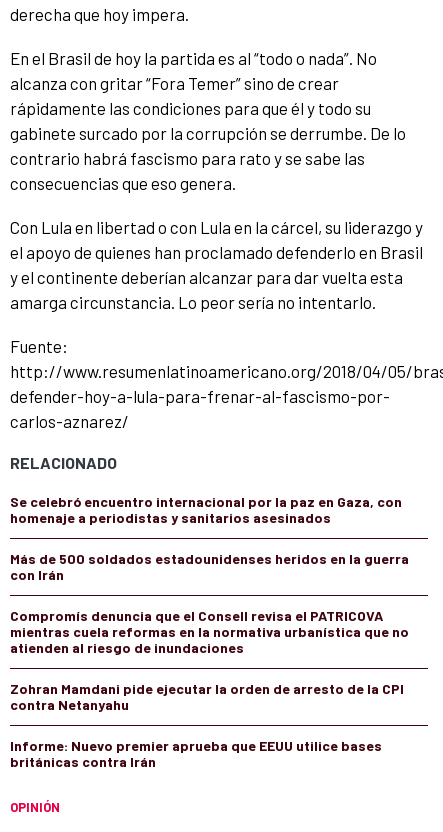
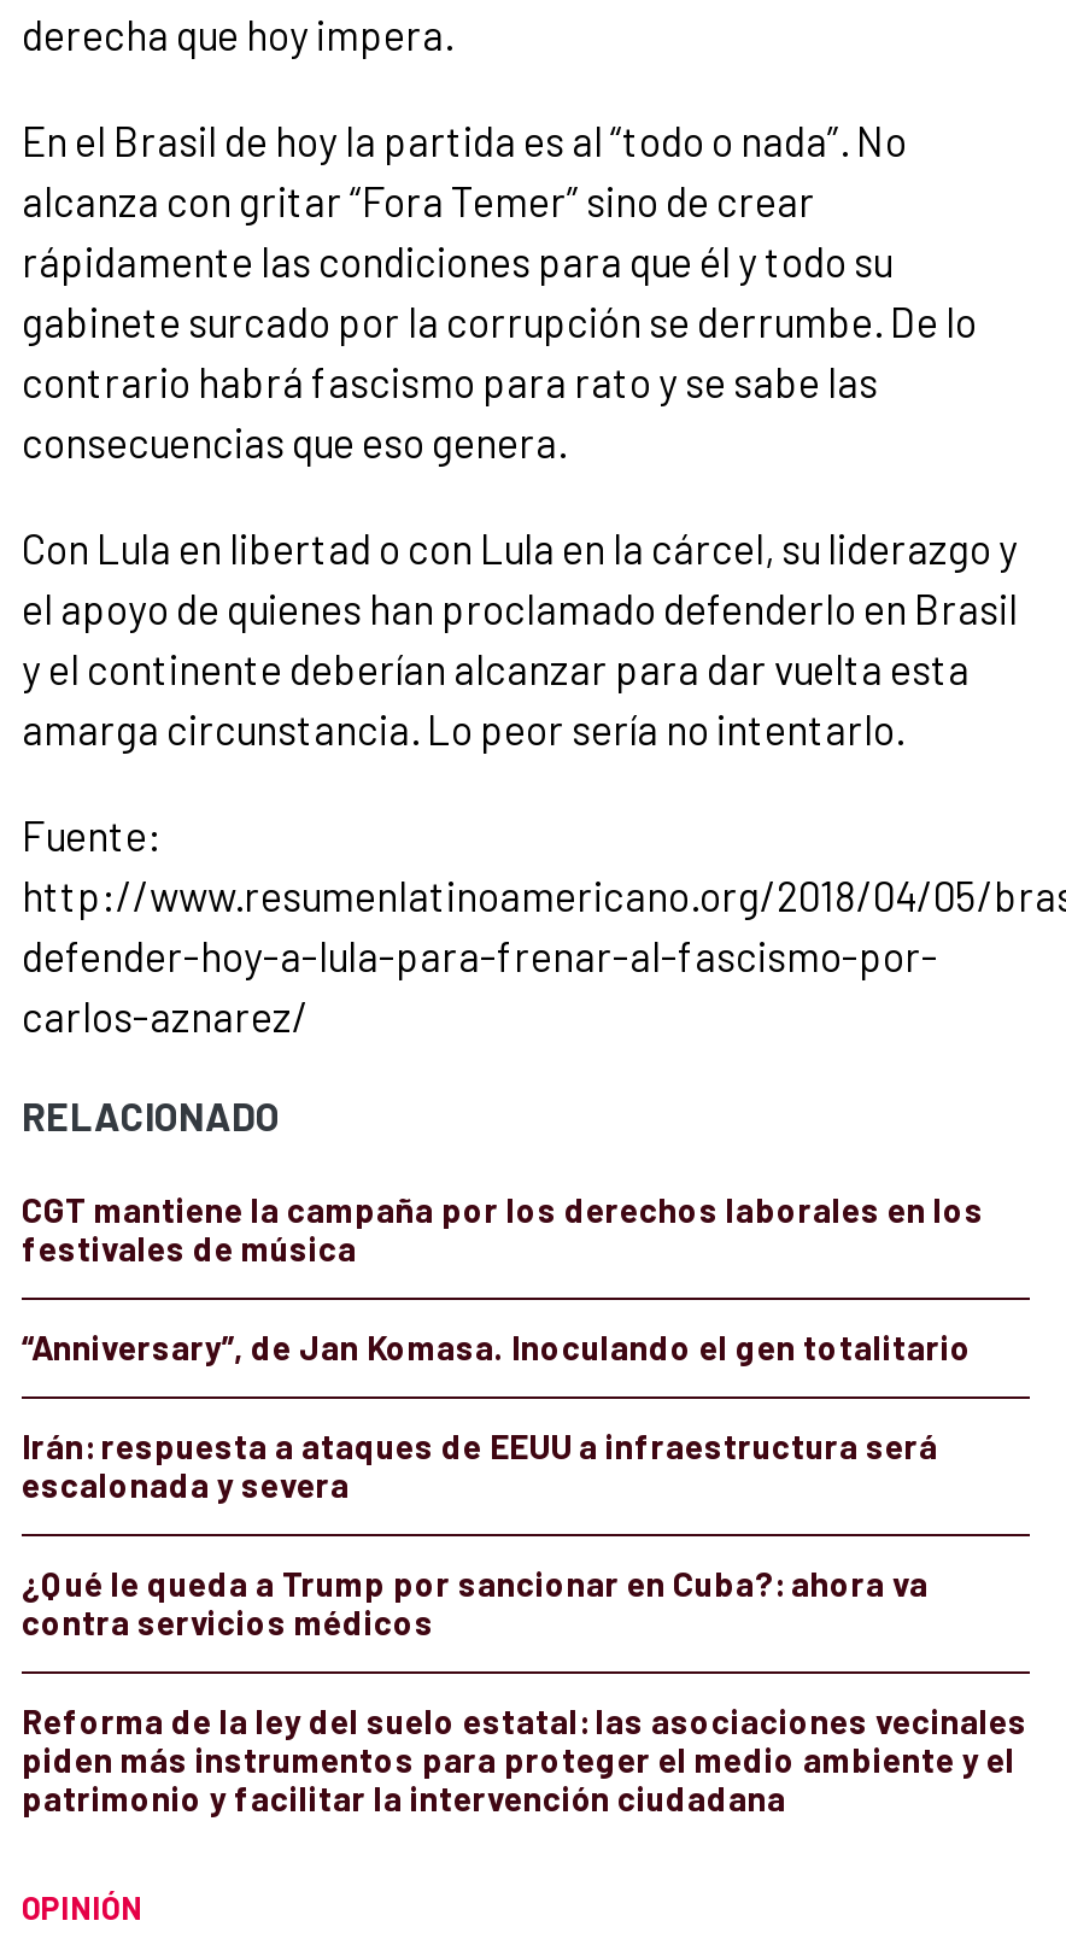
[10,493,402,526] Se celebró encuentro internacional por la paz en Gaza, con | homenaje a periodistas y sanitarios asesinados -> [22,1190,984,1269] CGT mantiene la campaña por los derechos laborales en los | festivales de música
[10,550,409,583] Más de 500 soldados estadounidenses heridos en la guerra | con Irán -> [22,1327,972,1368] “Anniversary”, de Jan Komasa. Inoculando el gen totalitario
[10,607,409,656] Compromís denuncia que el Consell revisa el PATRICOVA | mientras cuela reformas en la normativa urbanística que no | atienden al riesgo de inundaciones -> [22,1426,938,1506] Irán: respuesta a ataques de EEUU a infraestructura será | escalonada y severa
[10,680,404,713] Zohran Mamdani pide ejecutar la orden de arresto de la CPI | contra Netanyahu -> [22,1564,929,1643] ¿Qué le queda a Trump por sancionar en Cuba?: ahora va | contra servicios médicos
[10,737,382,770] Informe: Nuevo premier aprueba que EEUU utilice bases | británicas contra Irán -> [22,1701,1027,1819] Reforma de la ley del suelo estatal: las asociaciones vecinales | piden más instrumentos para proteger el medio ambiente y el | patrimonio y facilitar la intervención ciudadana

